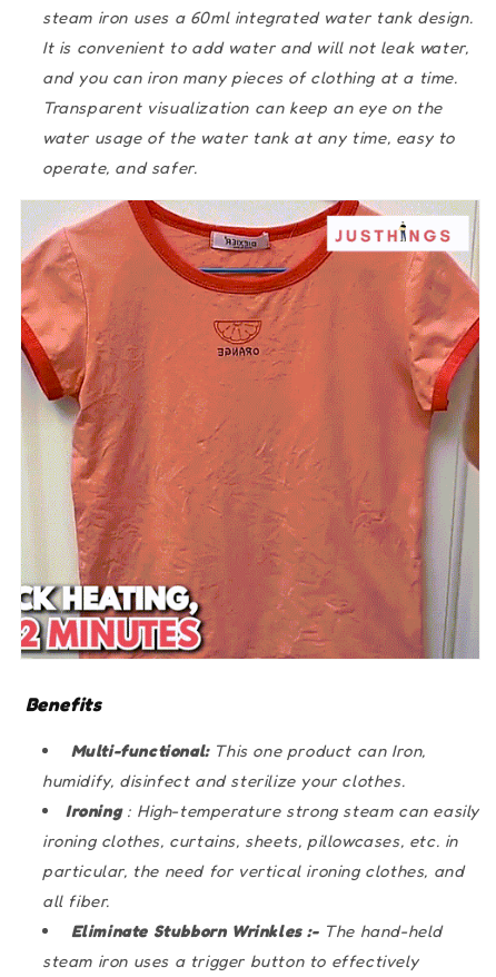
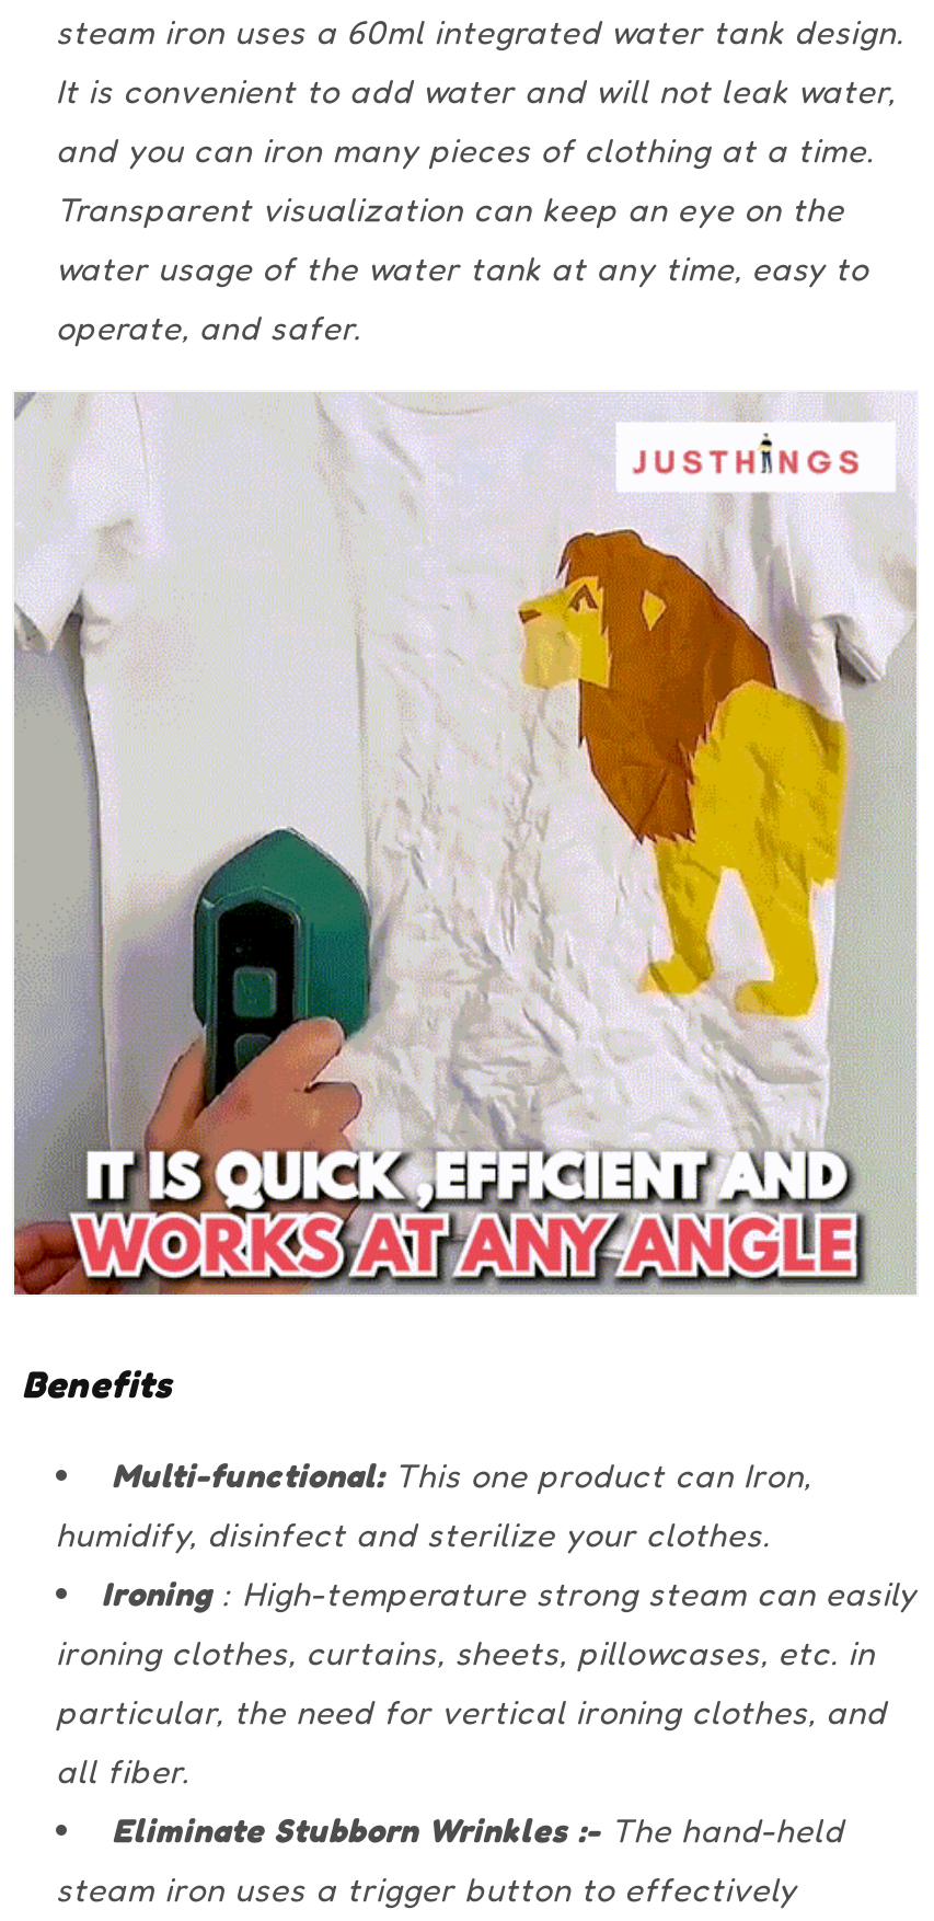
[20,199,480,660] [image] -> [12,392,916,1297] [image]

